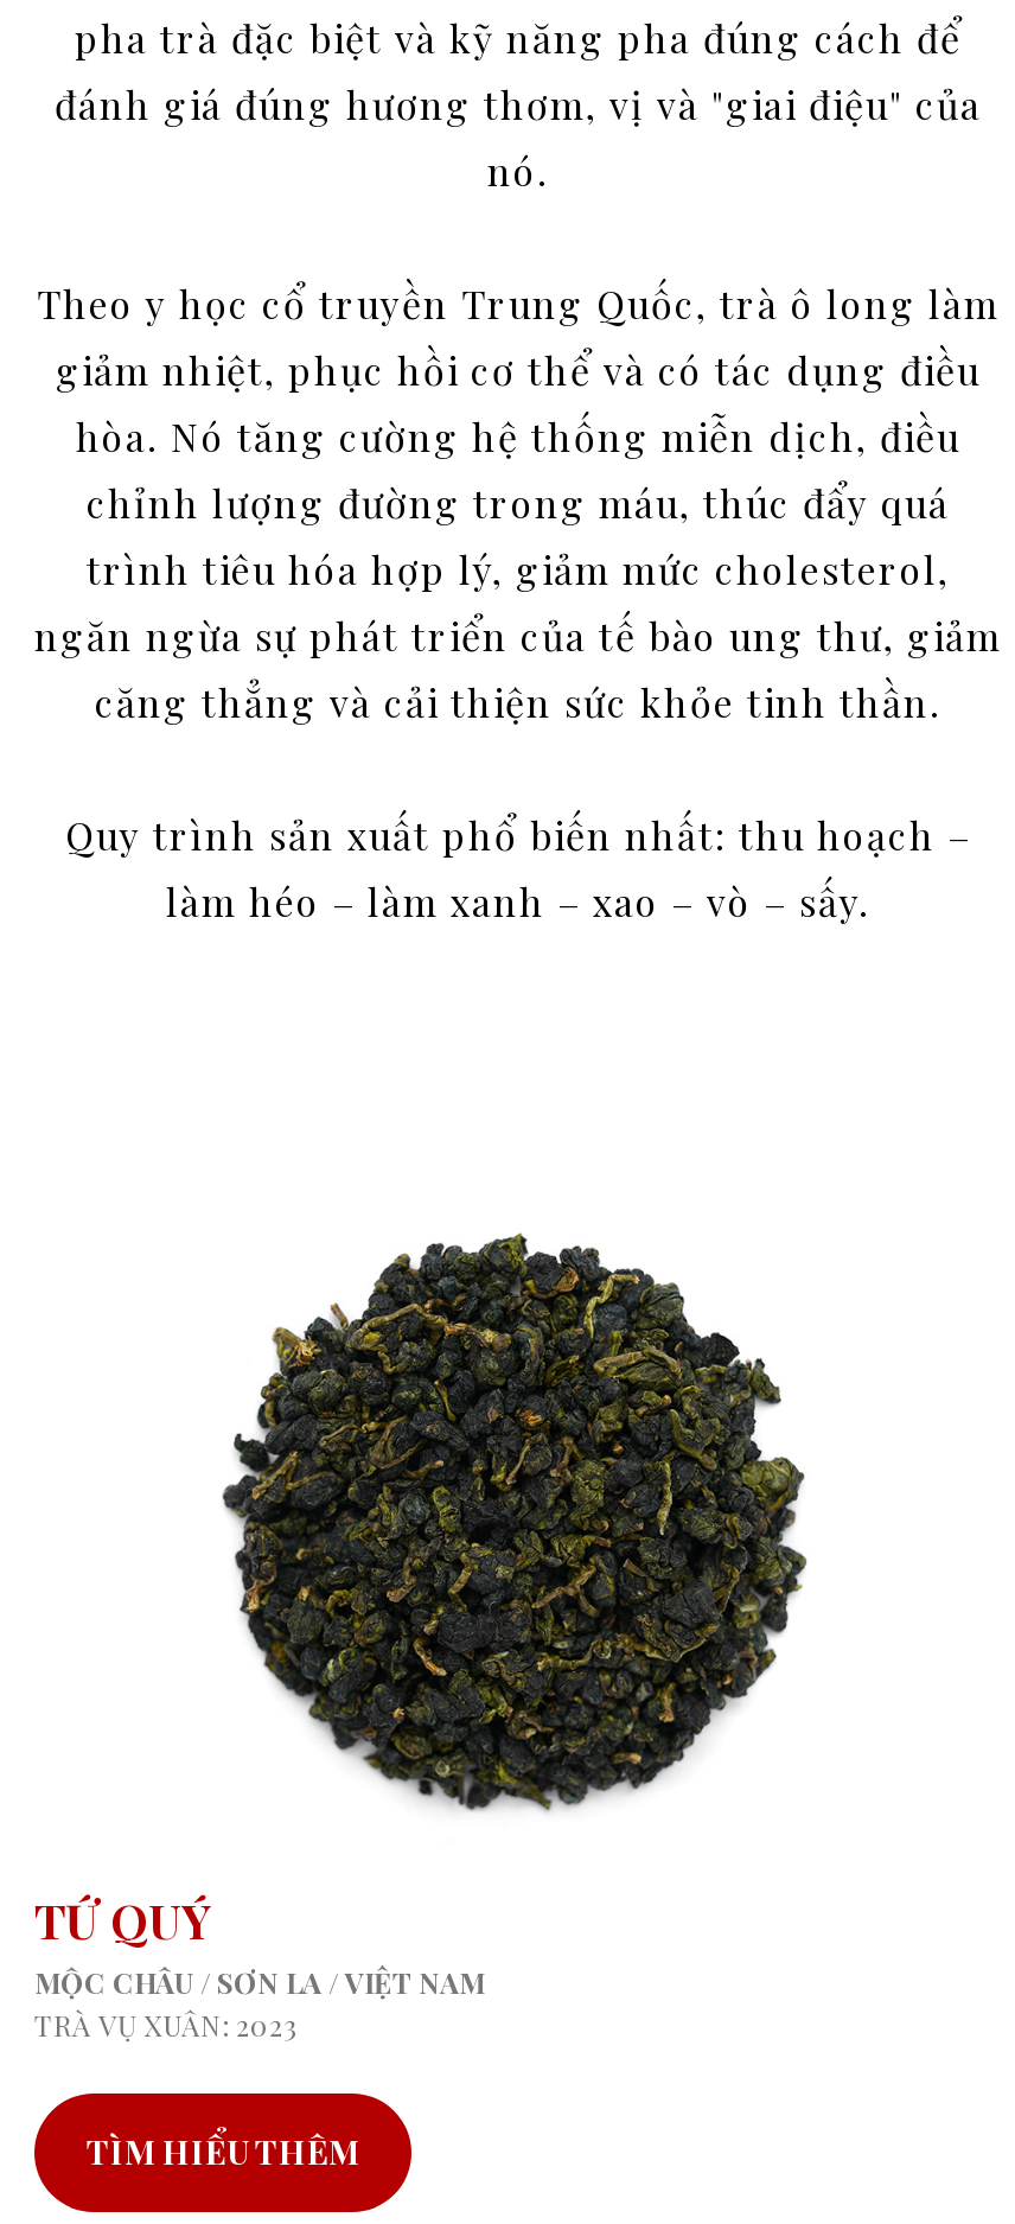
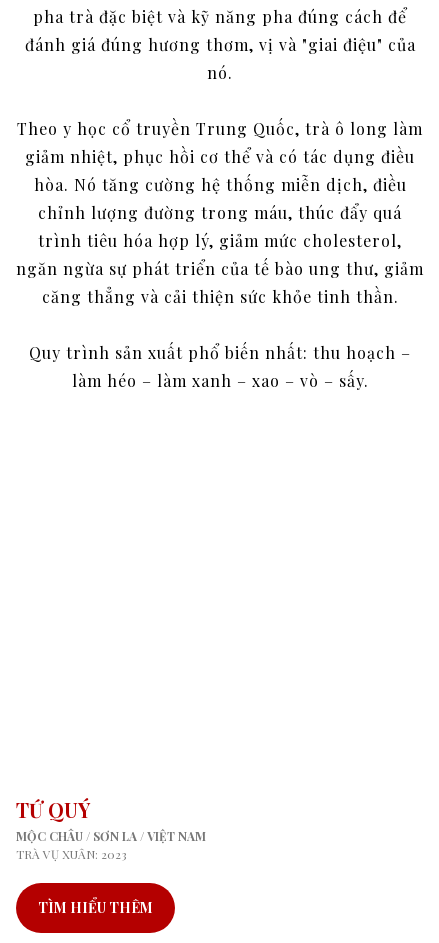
[219,1232,807,1814] [image] -> none

